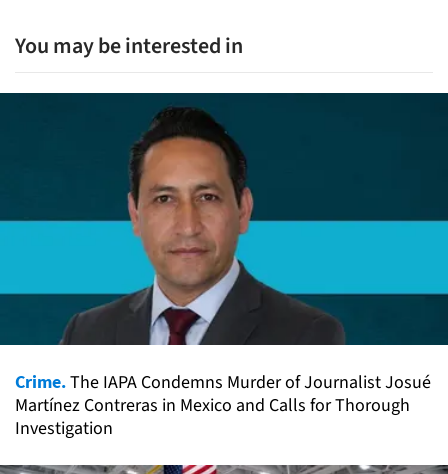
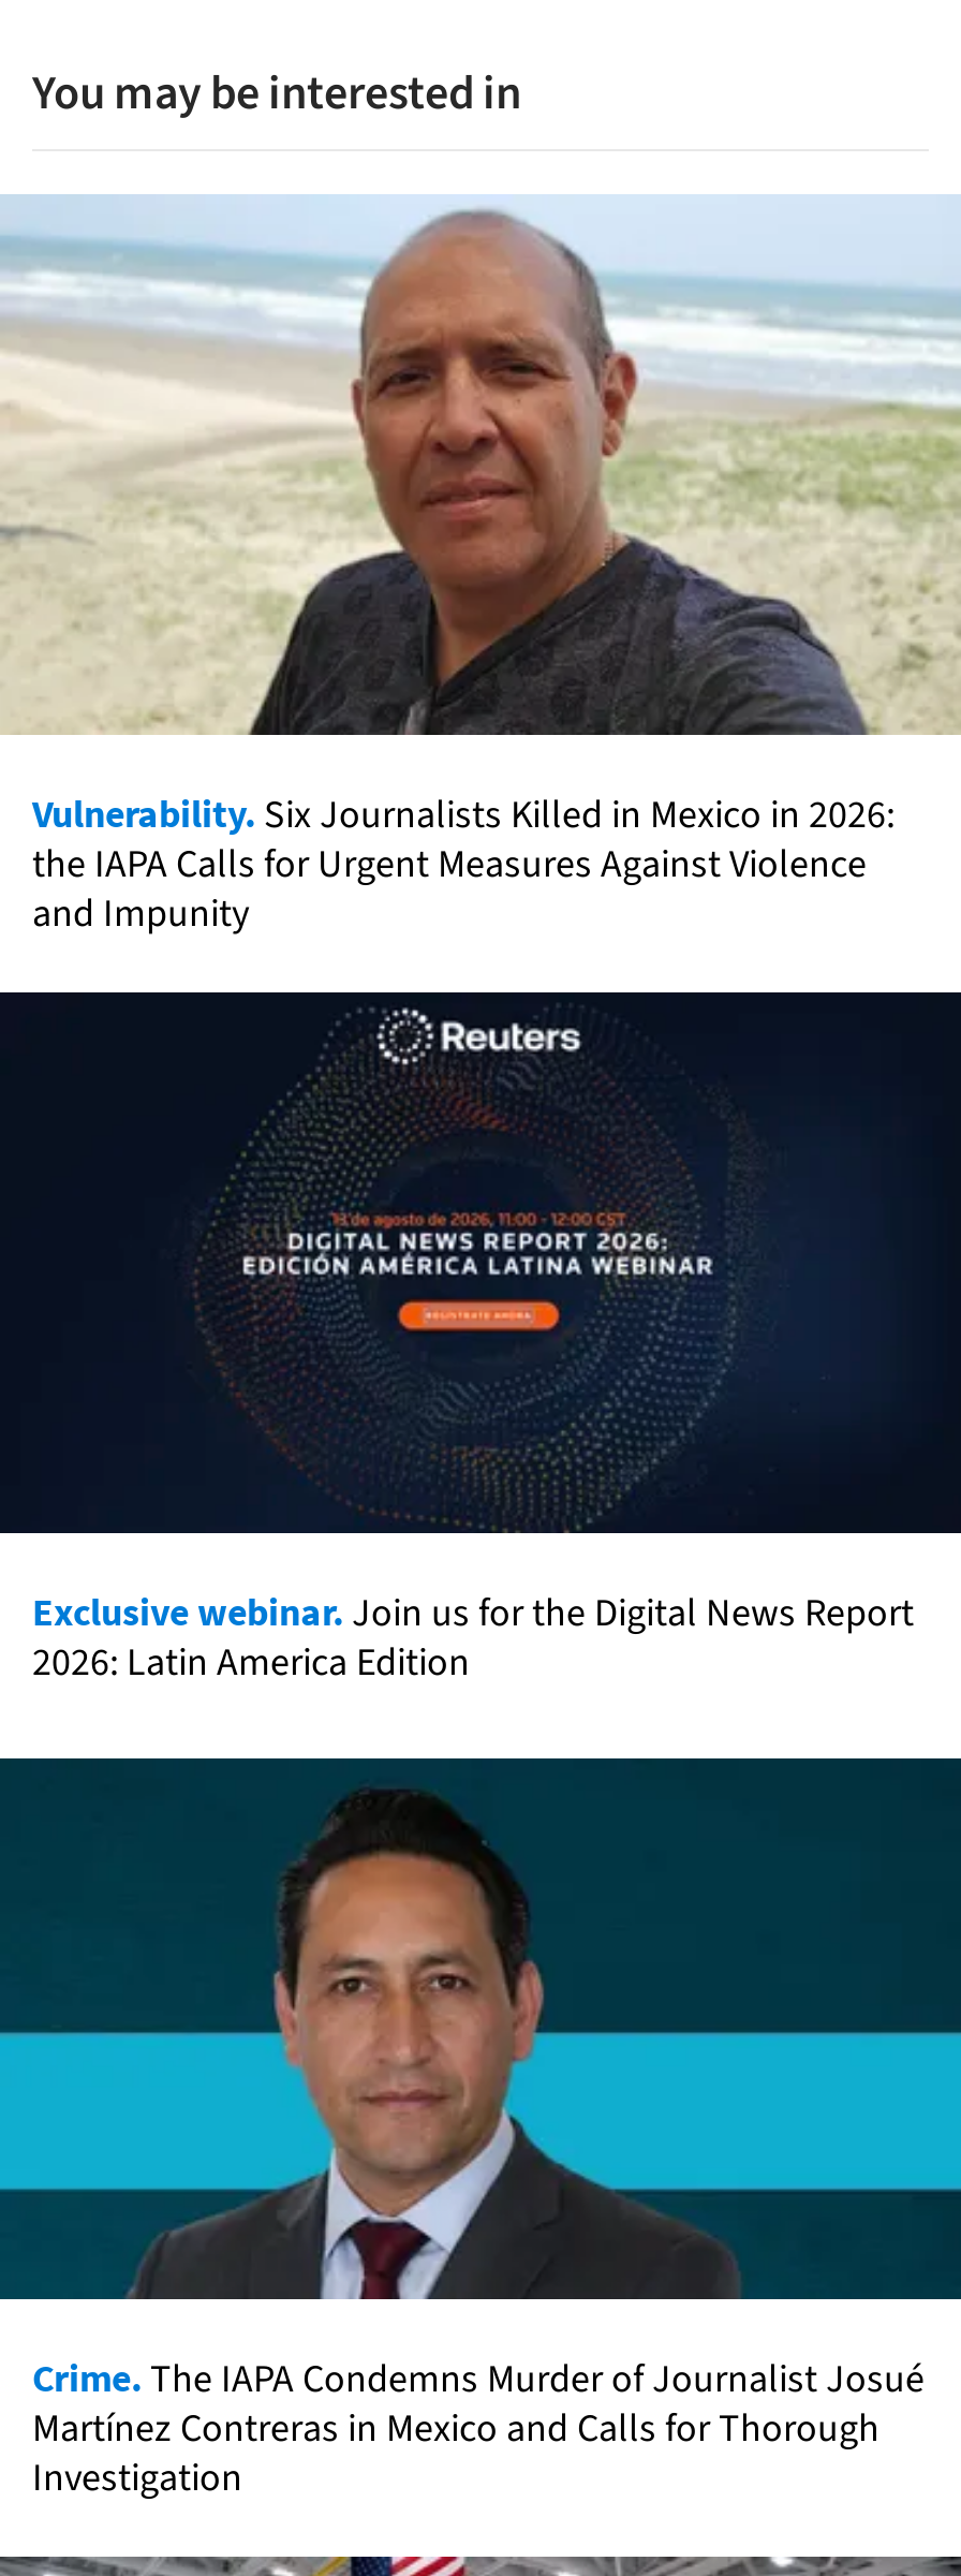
none -> [6,194,955,940] [image] | Vulnerability. Six Journalists Killed in Mexico in 2026: | the IAPA Calls for Urgent Measures Against Violence | and Impunity
none -> [6,990,955,1689] [image] | Exclusive webinar. Join us for the Digital News Report | 2026: Latin America Edition

